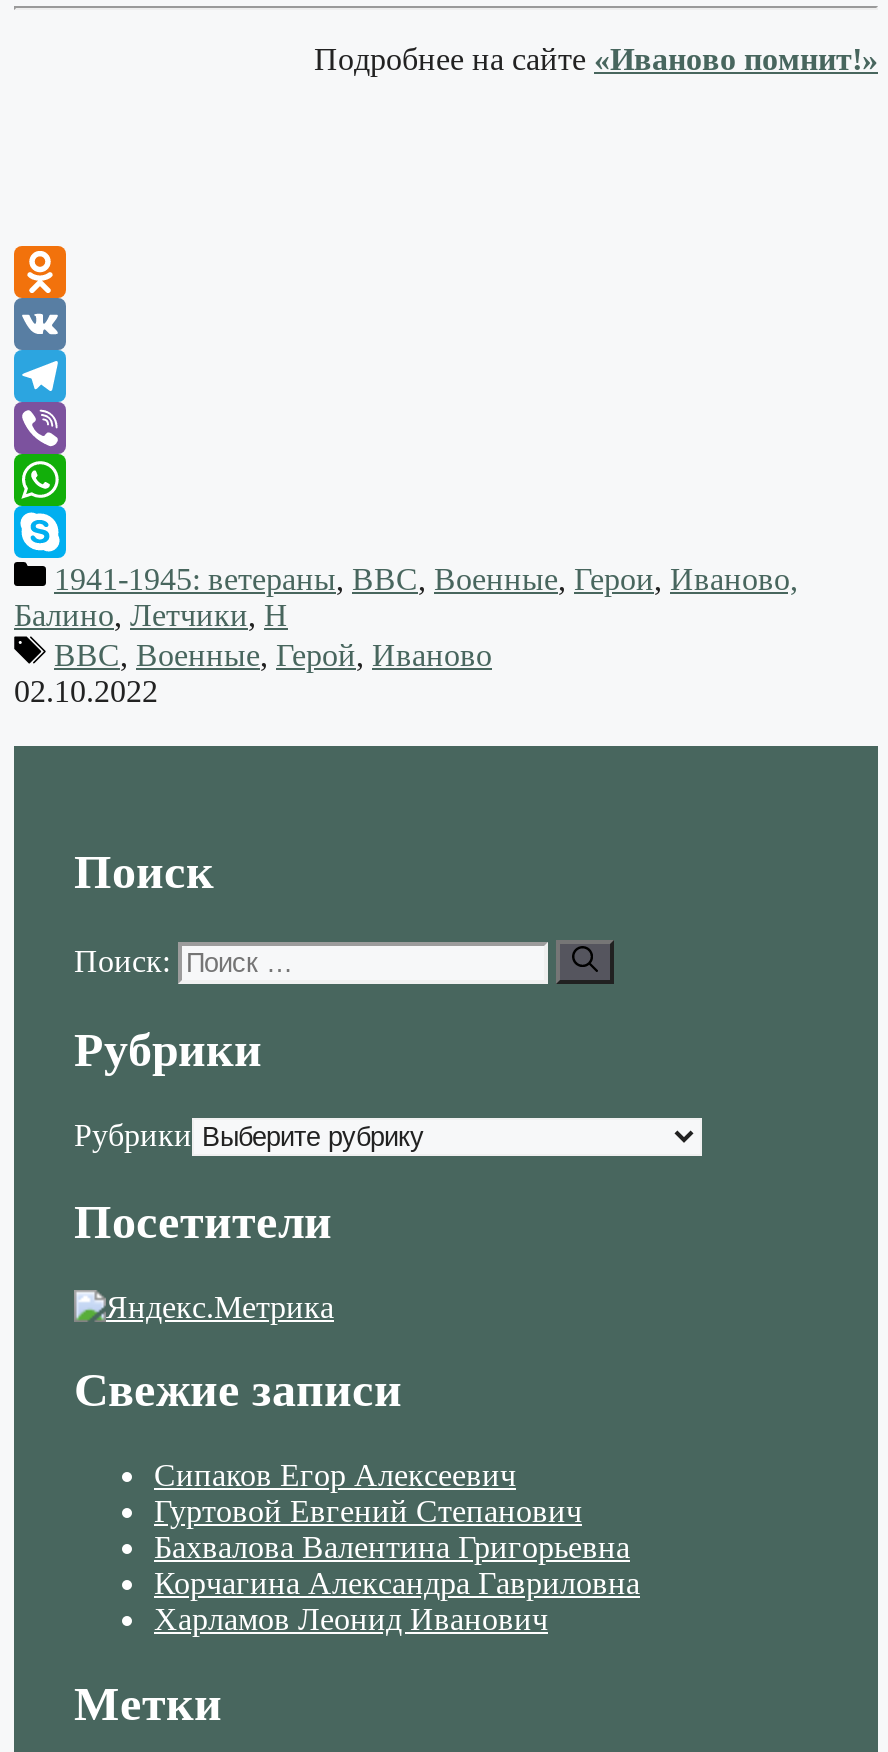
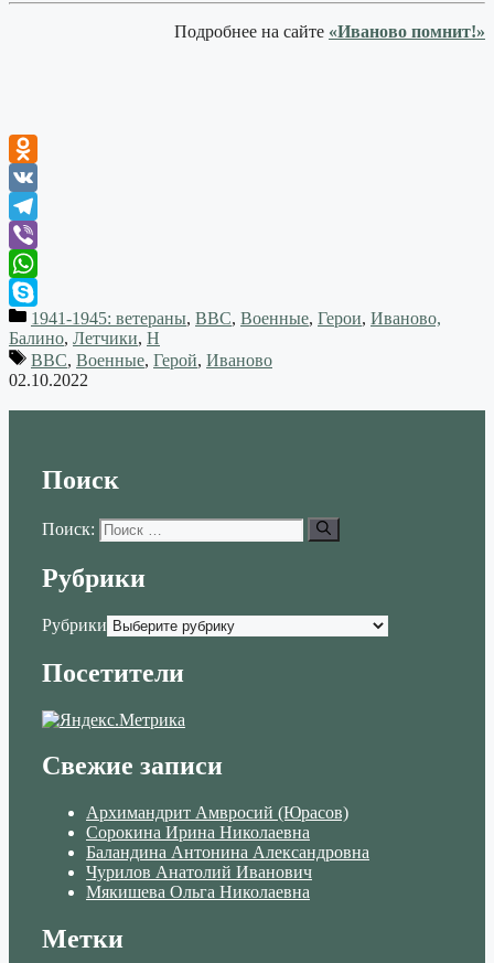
[154,1459,640,1637] Сипаков Егор Алексеевич | Гуртовой Евгений Степанович | Бахвалова Валентина Григорьевна | Корчагина Александра Гавриловна | Харламов Леонид Иванович -> [86,803,369,902] Архимандрит Амвросий (Юрасов) | Сорокина Ирина Николаевна | Баландина Антонина Александровна | Чурилов Анатолий Иванович | Мякишева Ольга Николаевна

